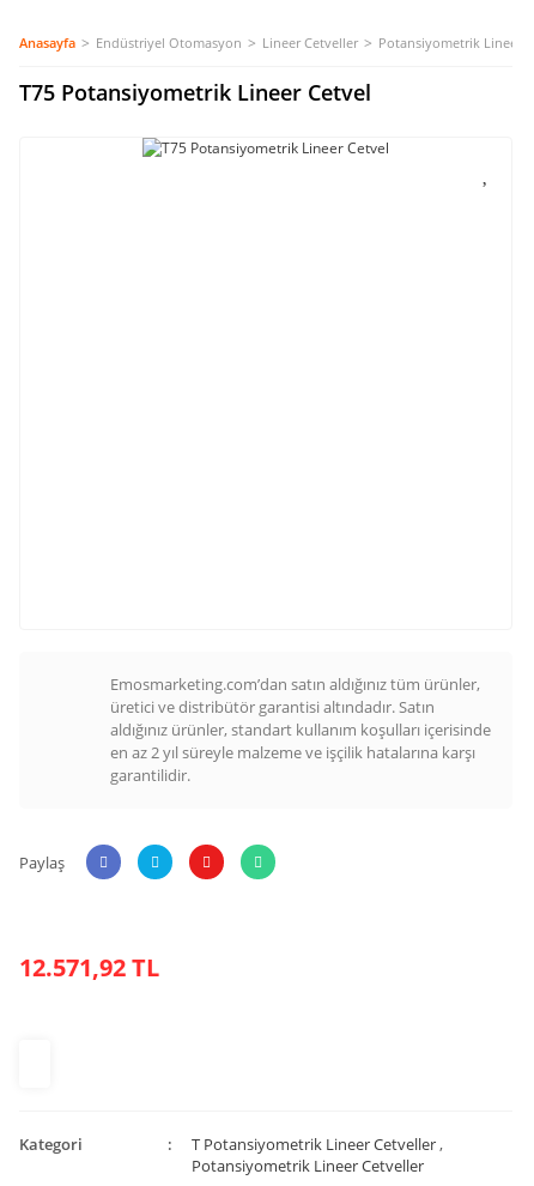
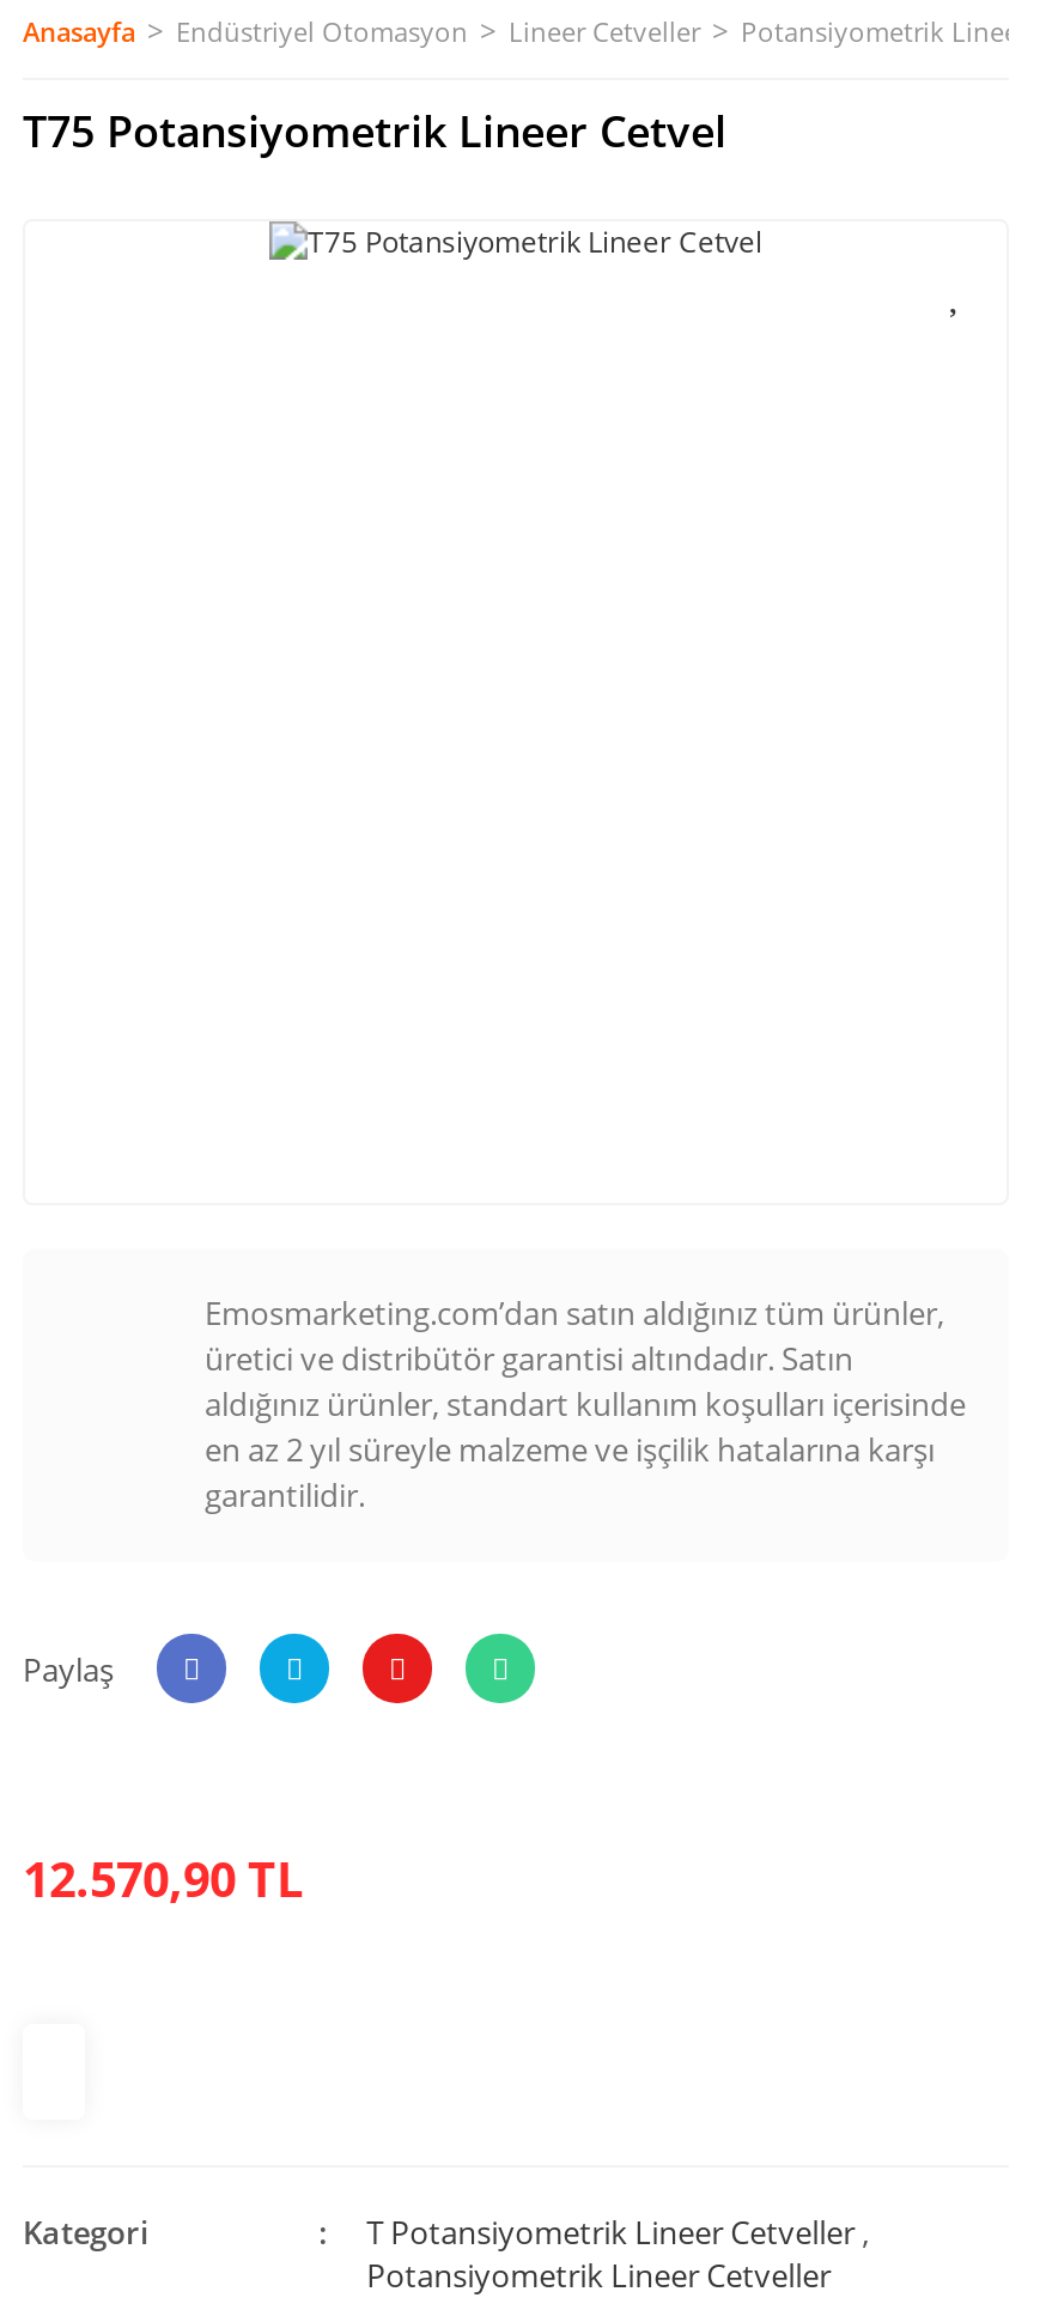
[19,951,159,984] 12.571,92 TL -> [23,1847,303,1911] 12.570,90 TL

